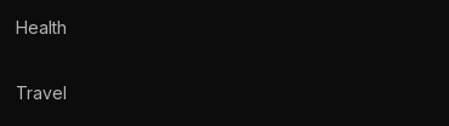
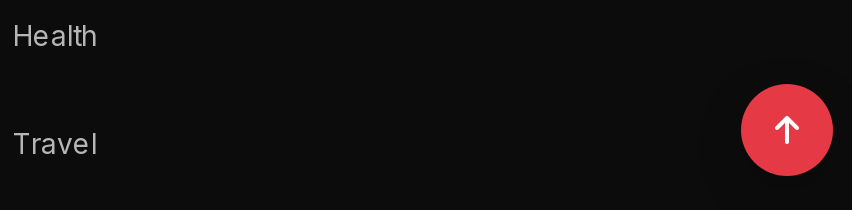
none -> [739,81,835,179] [image]

